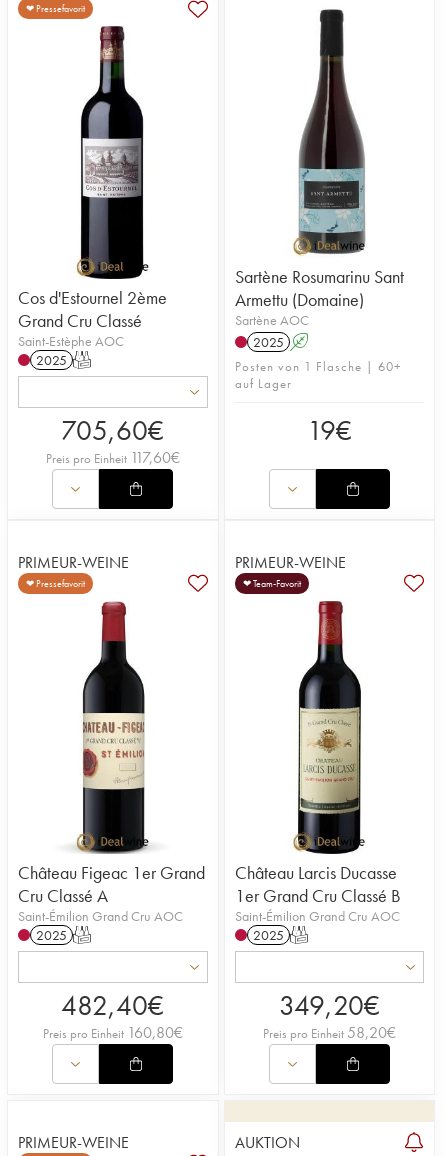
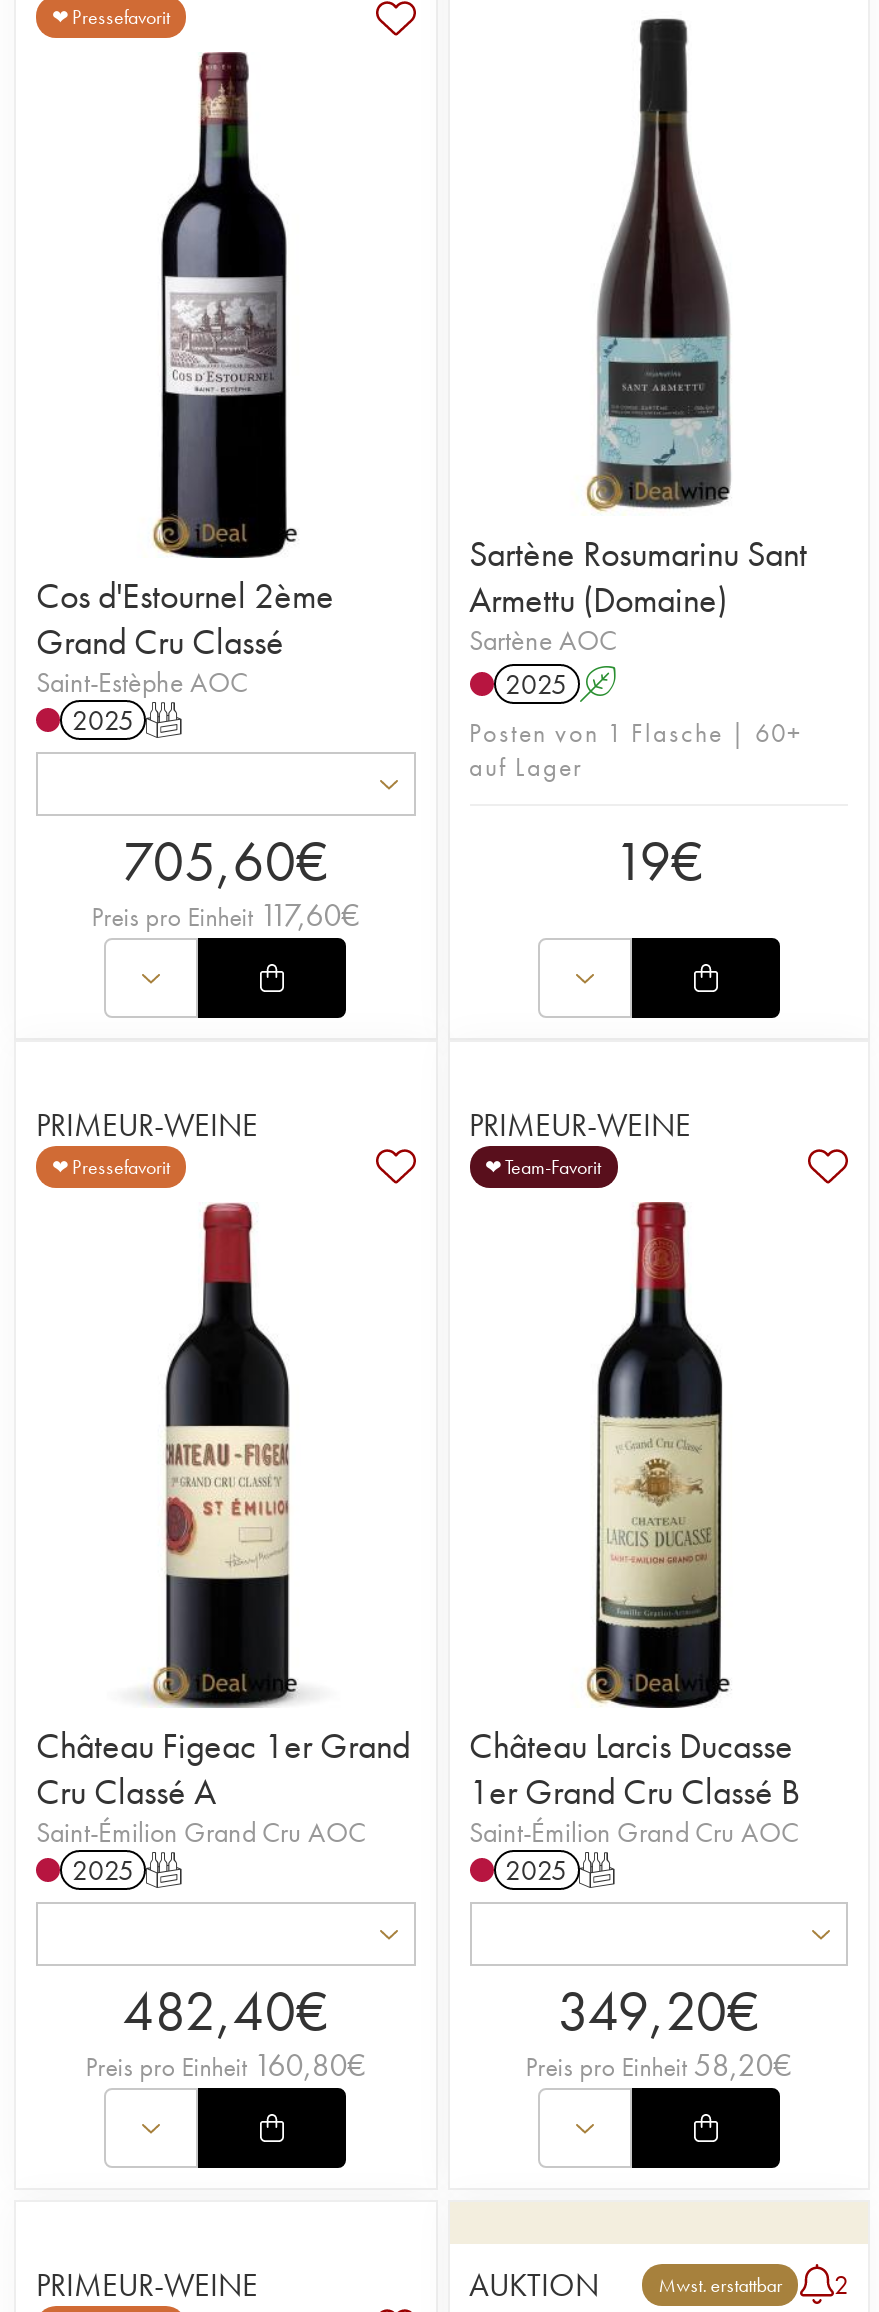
none -> [659,2268,848,2302] Mwst. erstattbar | 2

